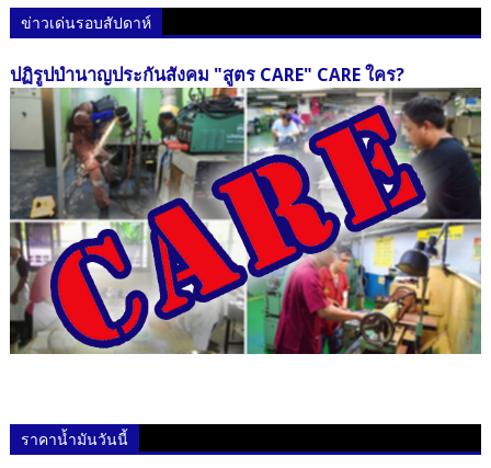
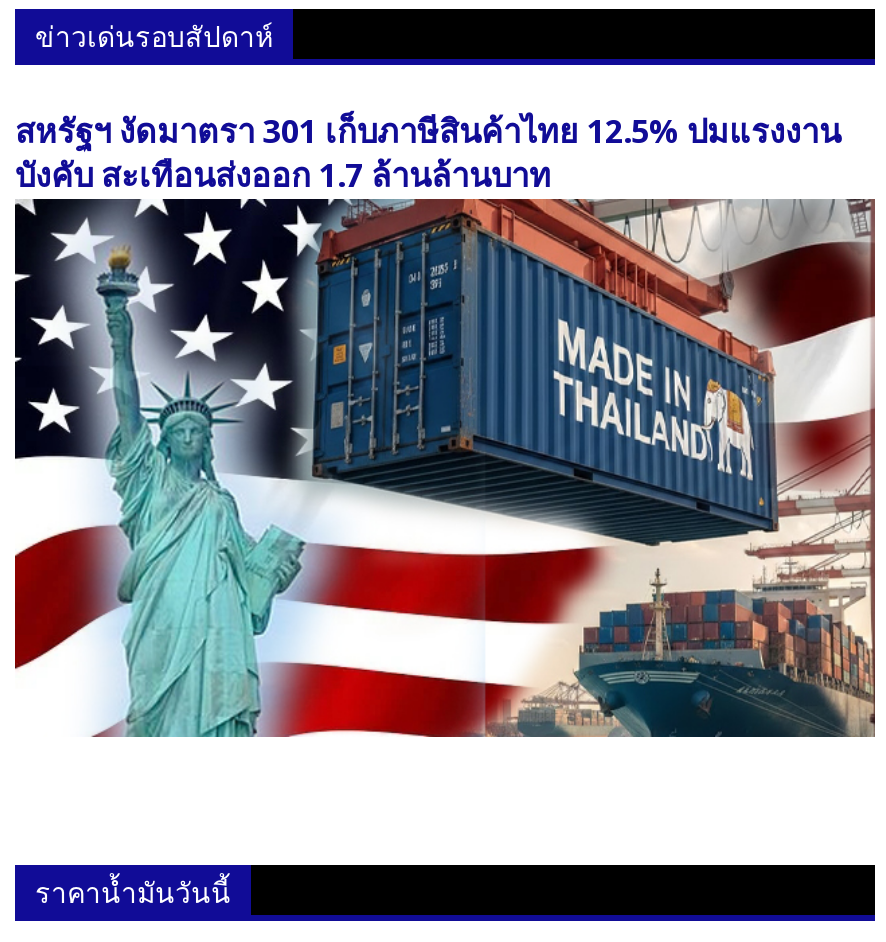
[10,65,404,86] ปฏิรูปบำนาญประกันสังคม "สูตร CARE" CARE ใคร? -> [15,113,841,195] สหรัฐฯ งัดมาตรา 301 เก็บภาษีสินค้าไทย 12.5% ปมแรงงาน | บังคับ สะเทือนส่งออก 1.7 ล้านล้านบาท
[9,87,481,355] [image] -> [13,197,877,739] [image]

